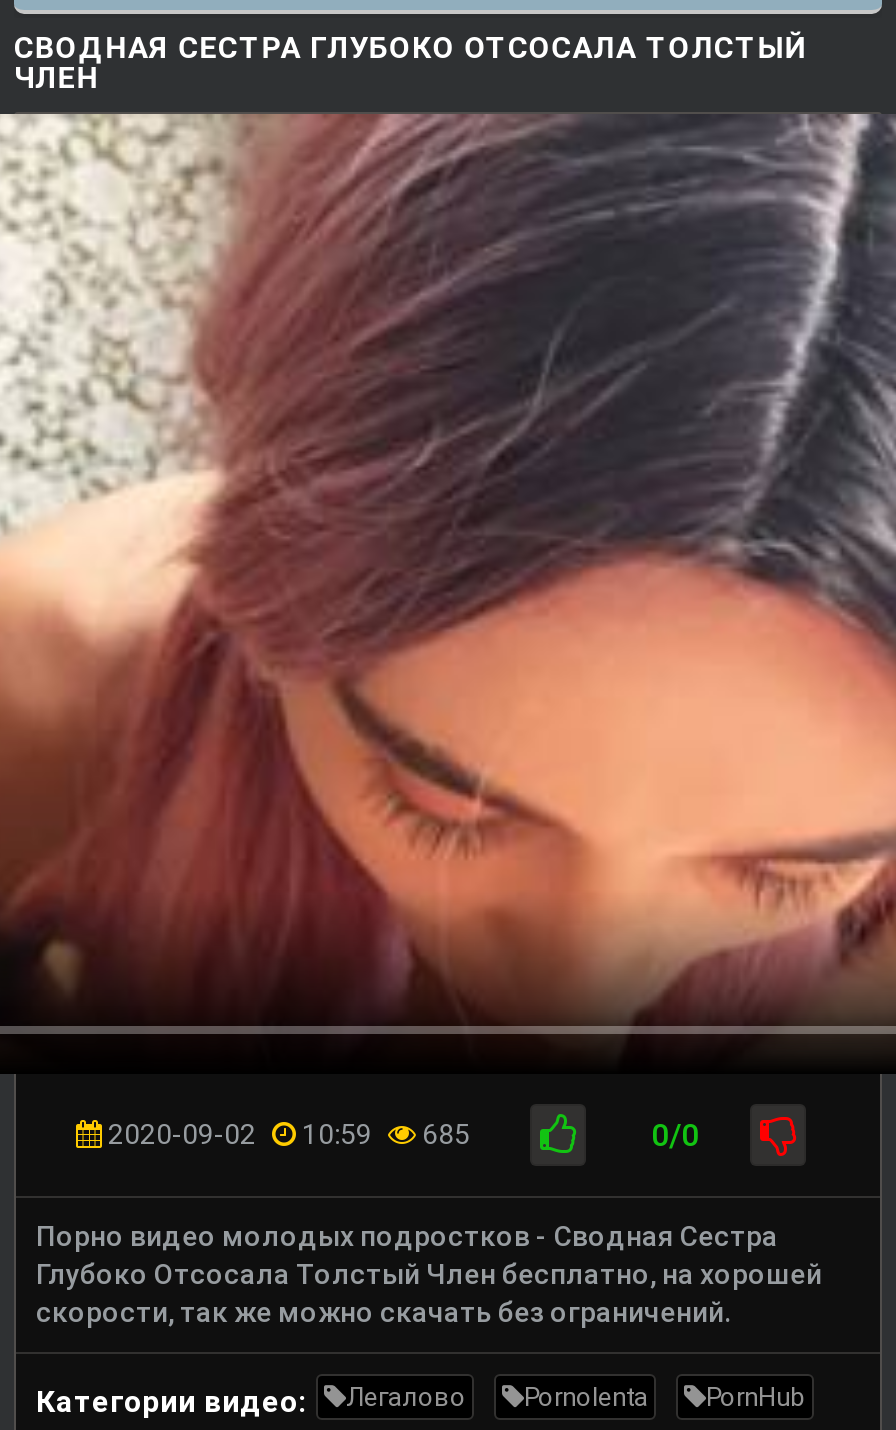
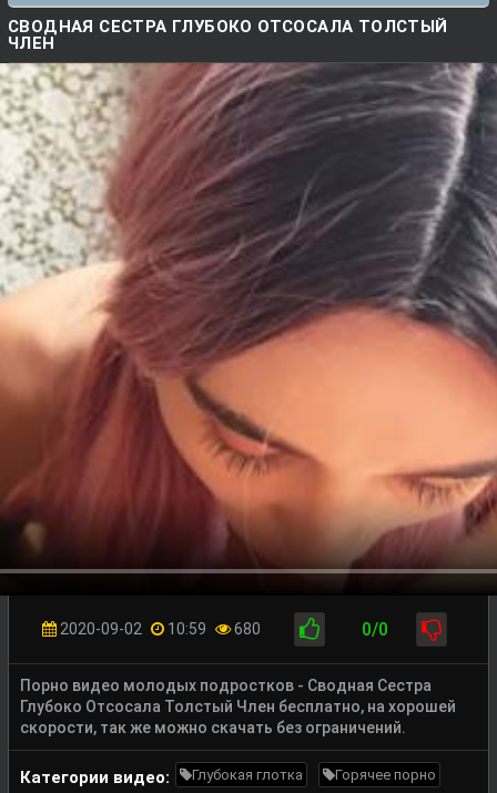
[102,1118,470,1150] 2020-09-02 10:59 685 -> [57,620,261,638] 2020-09-02 10:59 680
[346,1382,806,1412] Легалово | Pornolenta | PornHub -> [192,766,436,783] Глубокая глотка | Горячее порно

